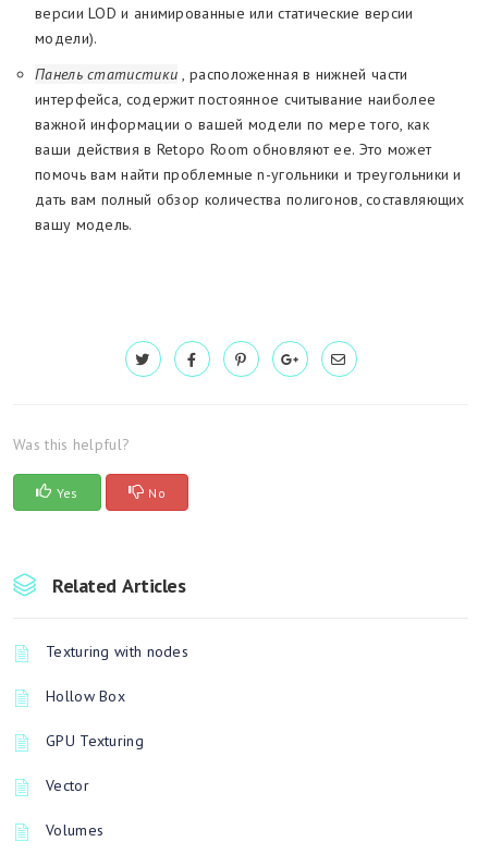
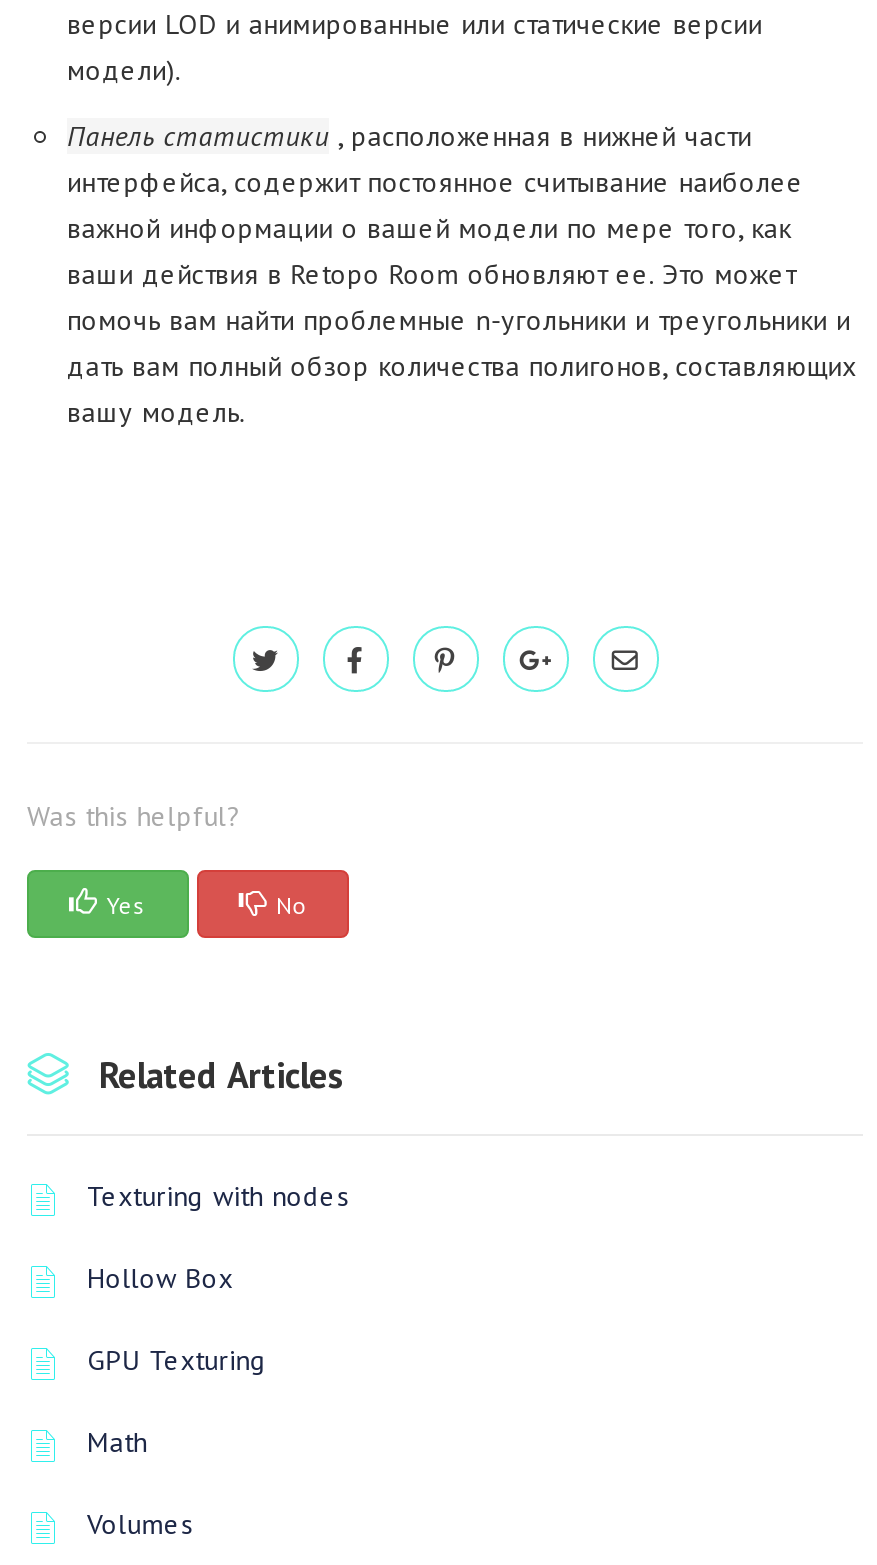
[46,776,89,795] Vector -> [87,1424,147,1460] Math

